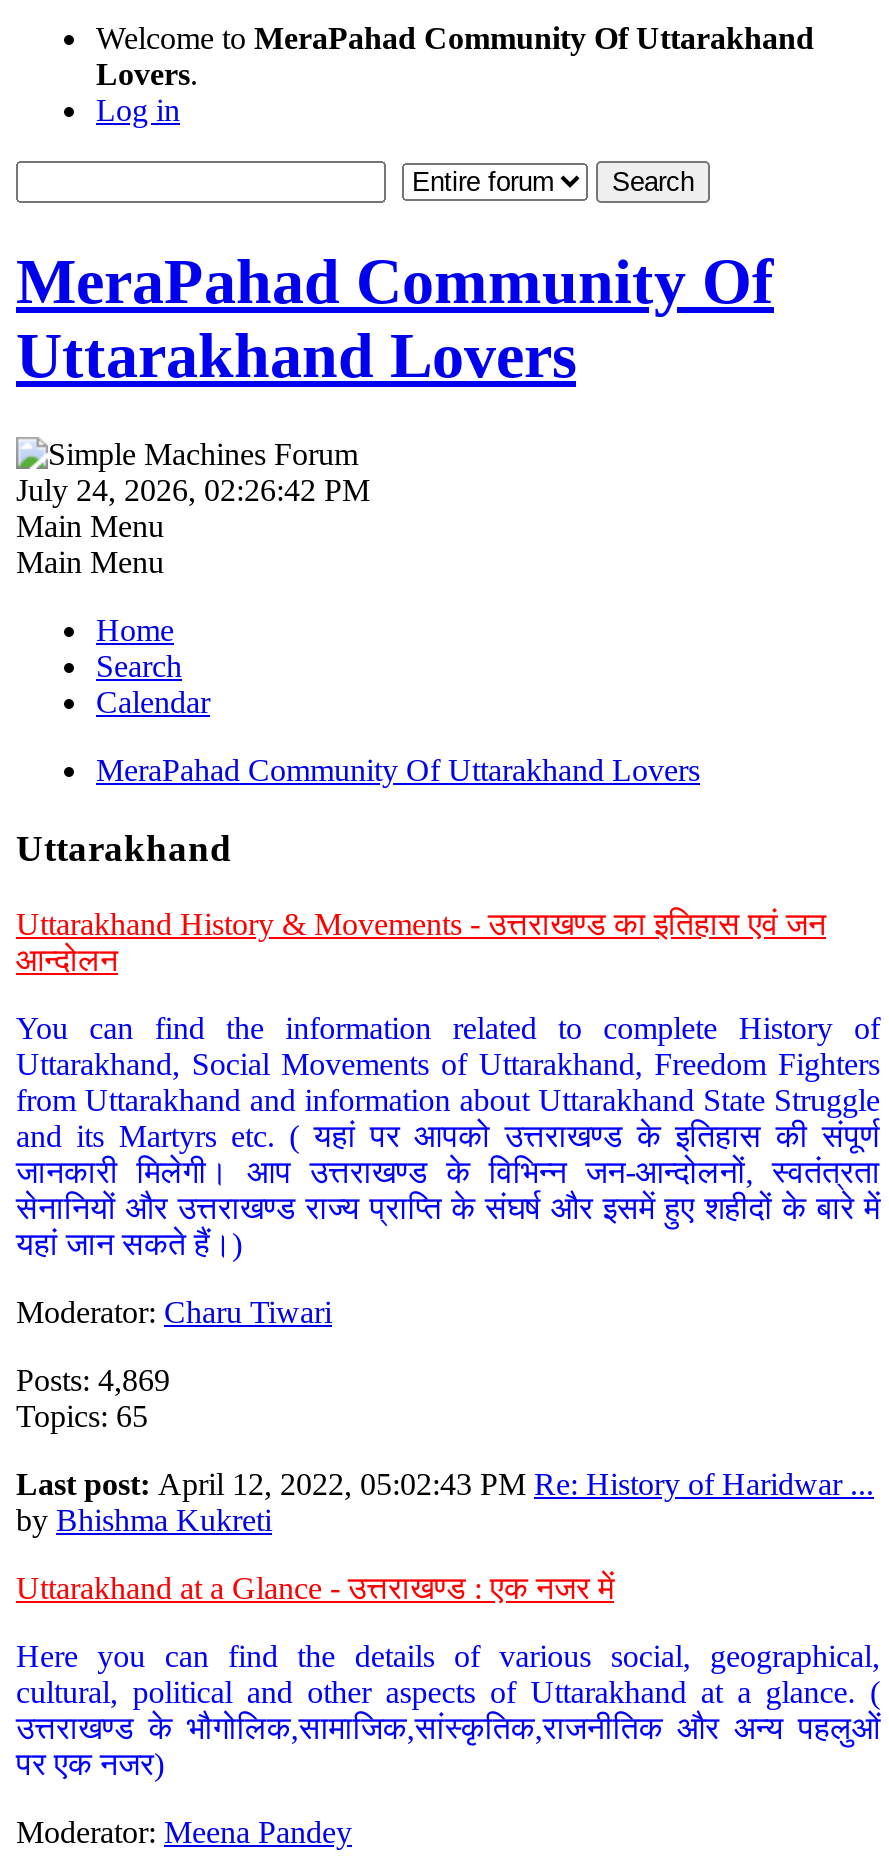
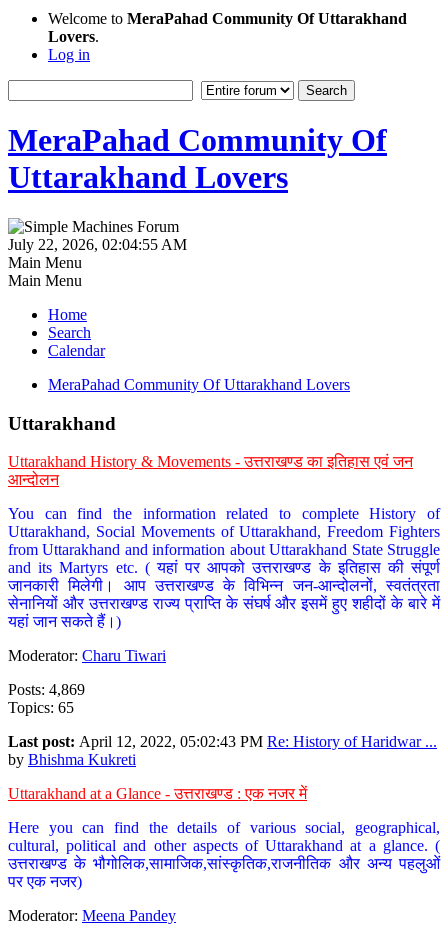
[16,473,370,507] July 24, 2026, 02:26:42 PM -> [8,236,187,253] July 22, 2026, 02:04:55 AM

